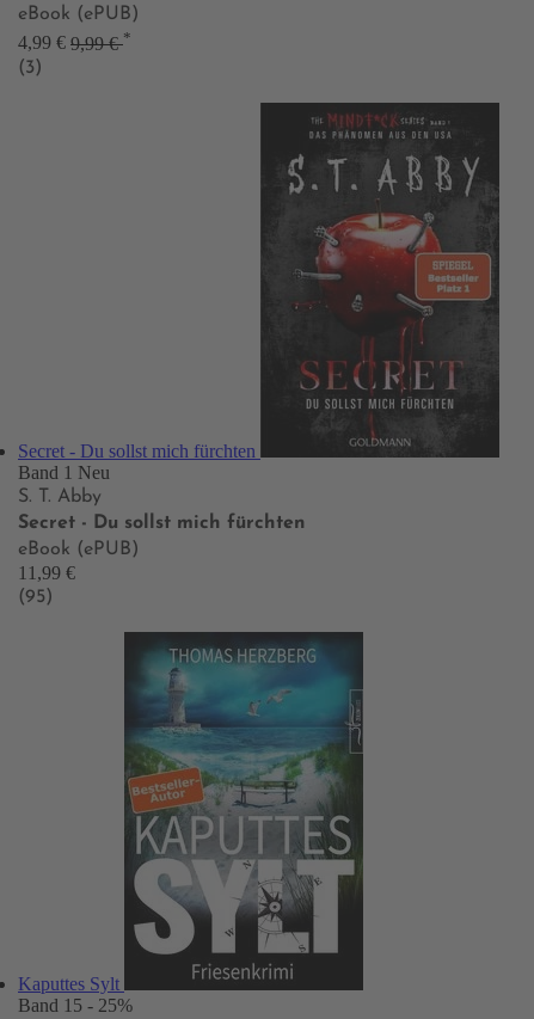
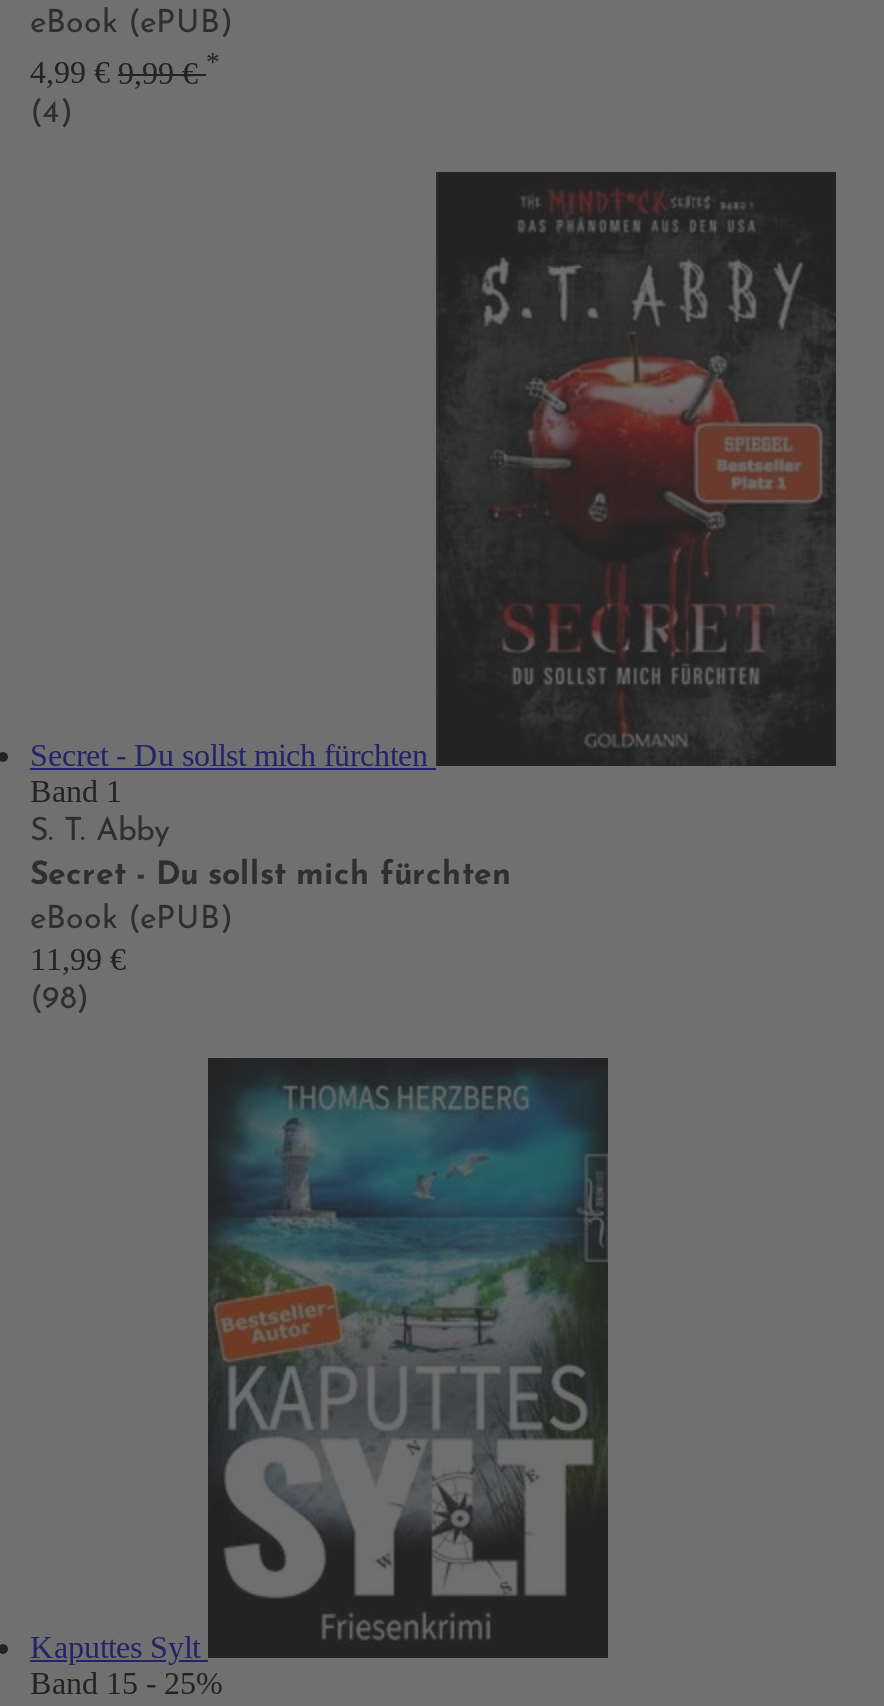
[18,58,42,77] (3) -> [30,97,72,129] (4)
[18,462,110,482] Band 1 Neu -> [30,773,122,807] Band 1
[18,587,53,607] (95) -> [30,983,88,1015] (98)

